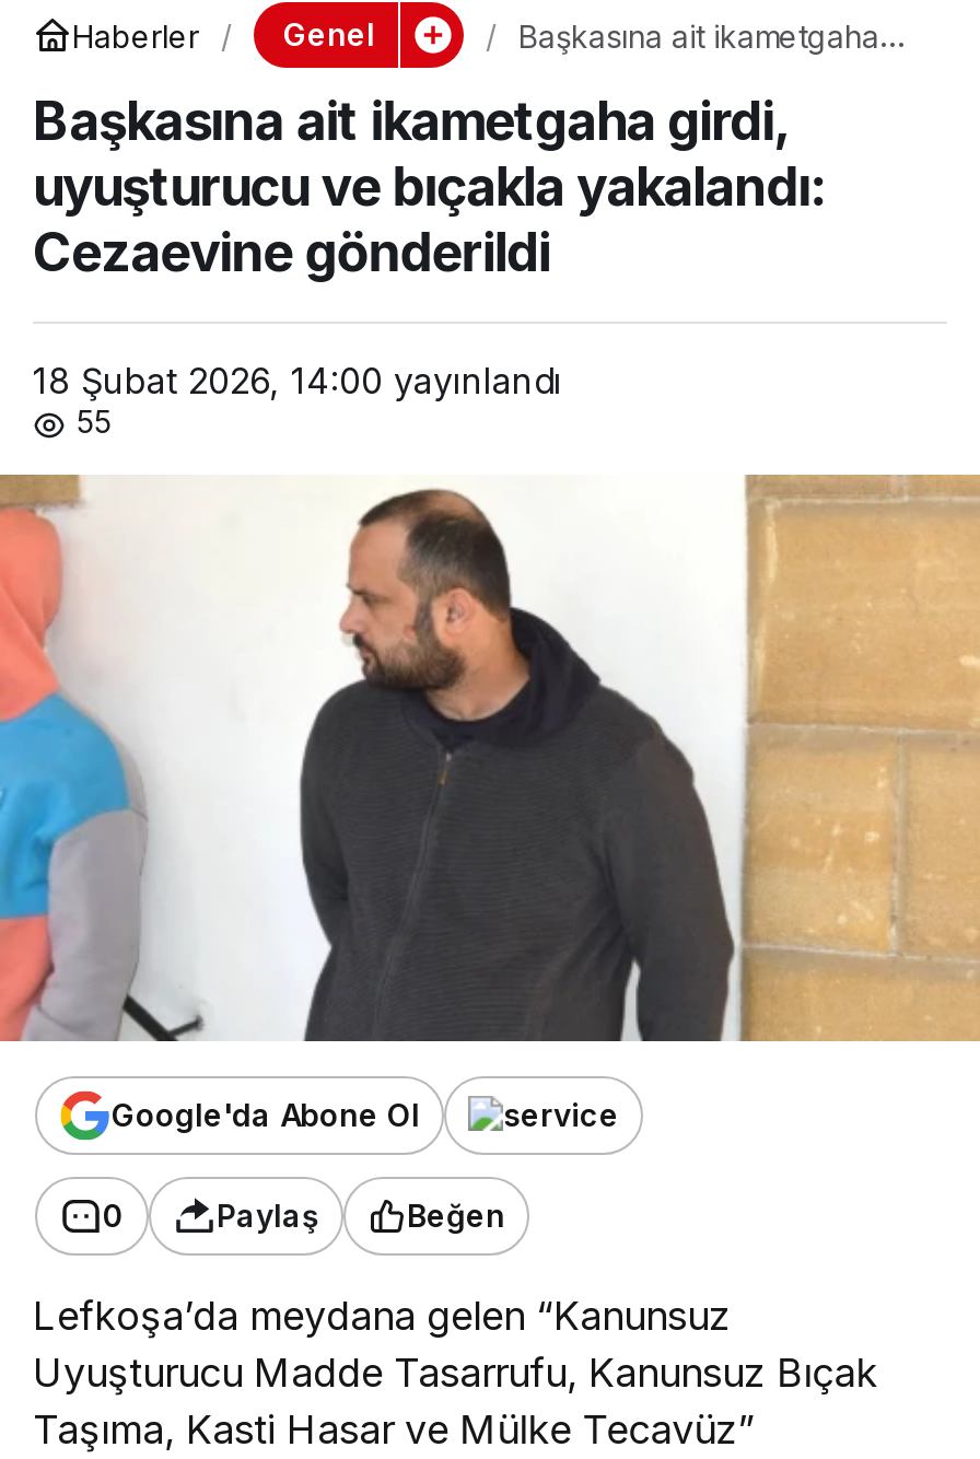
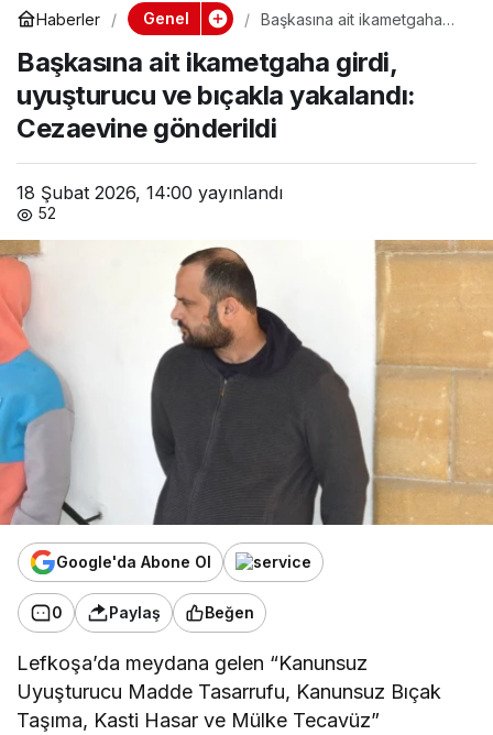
[77,402,112,440] 55 -> [39,204,56,222] 52

